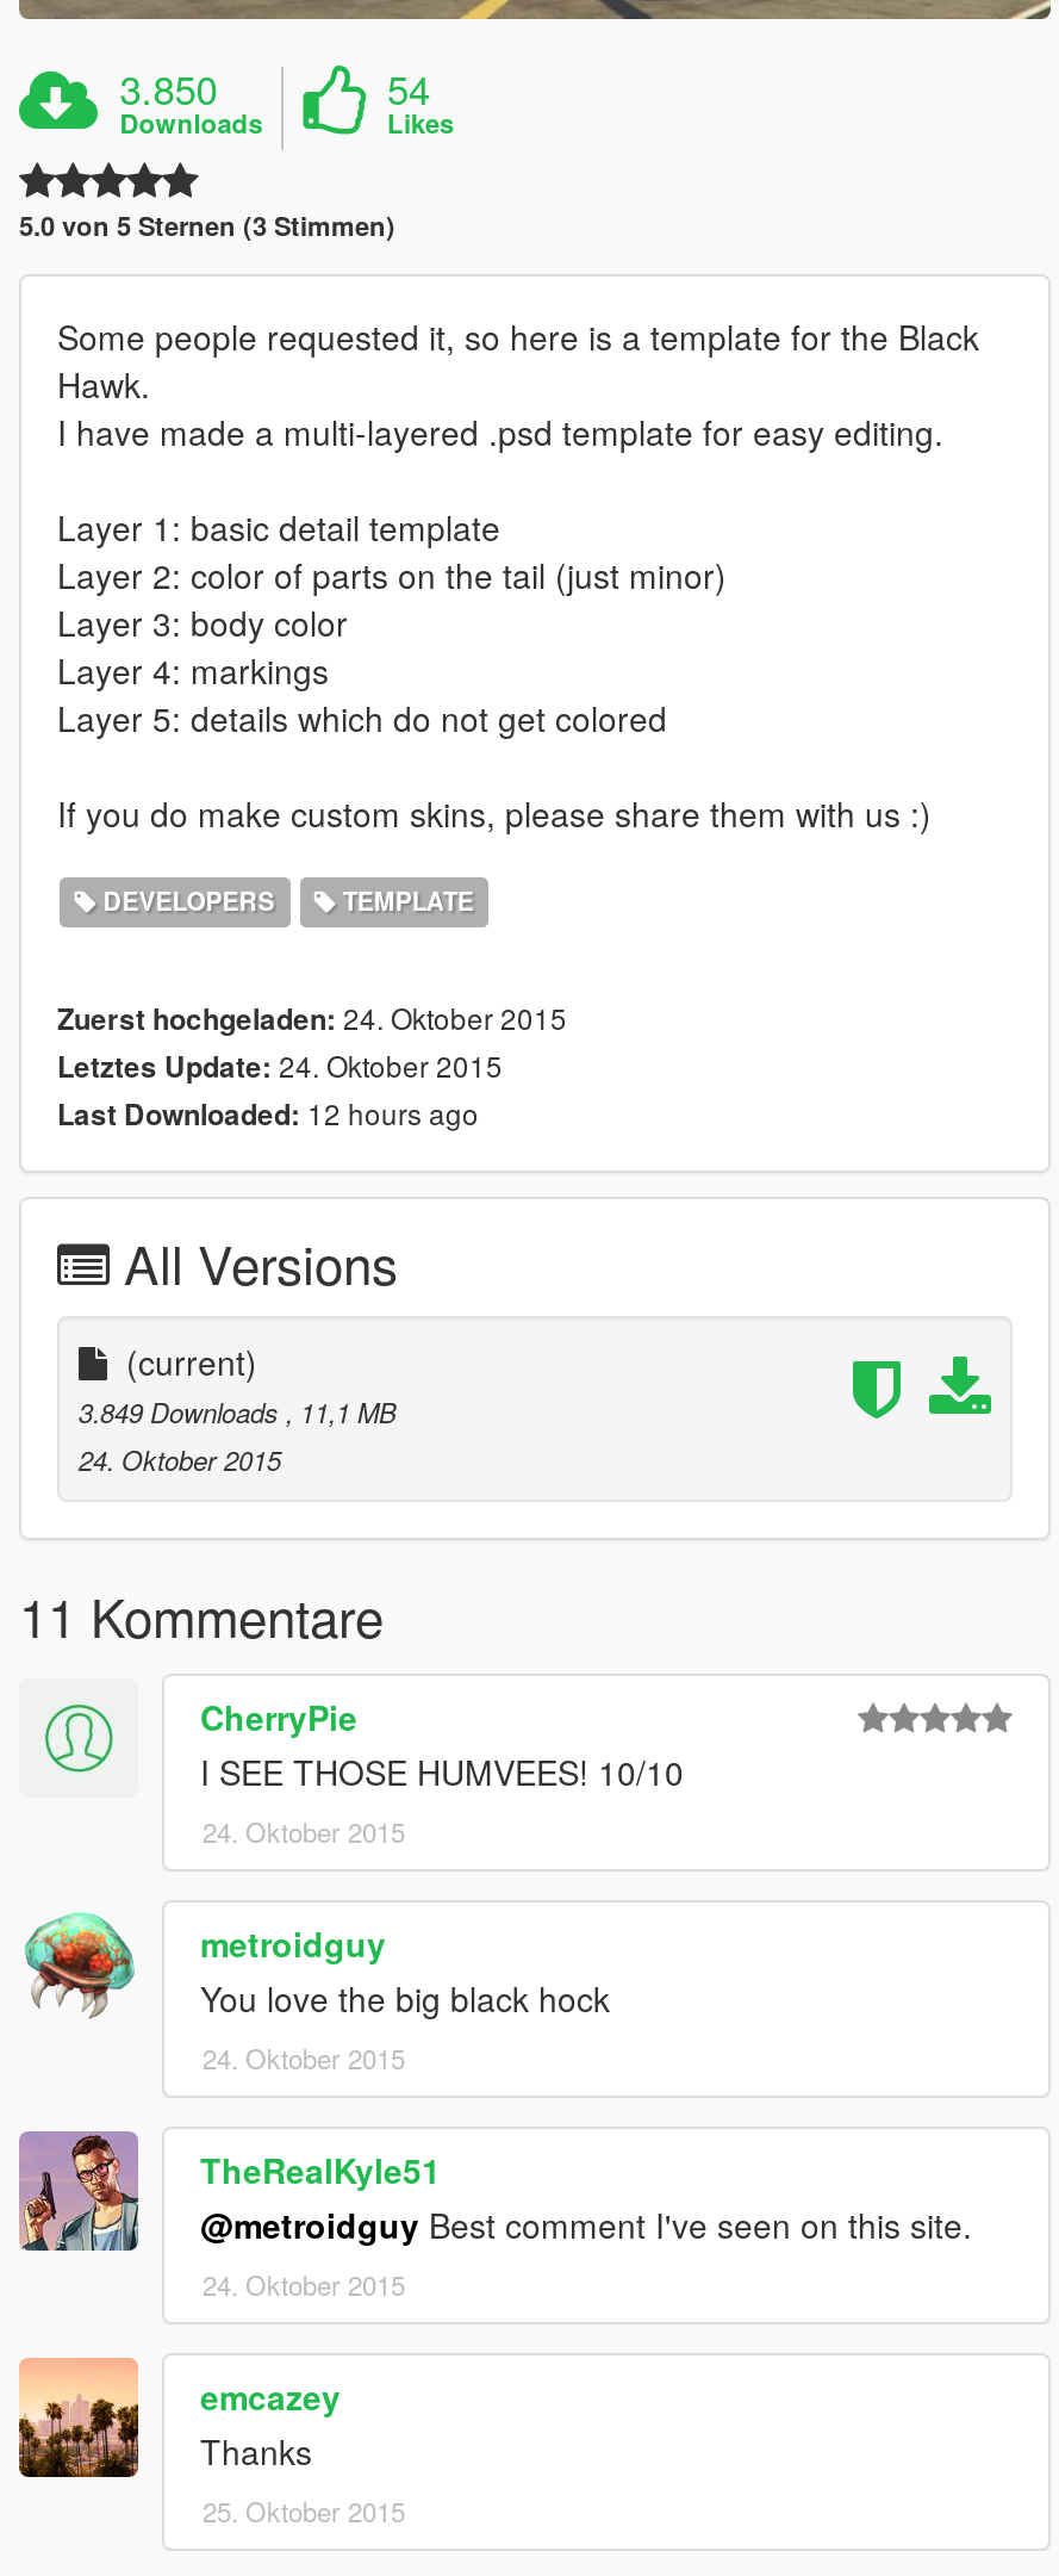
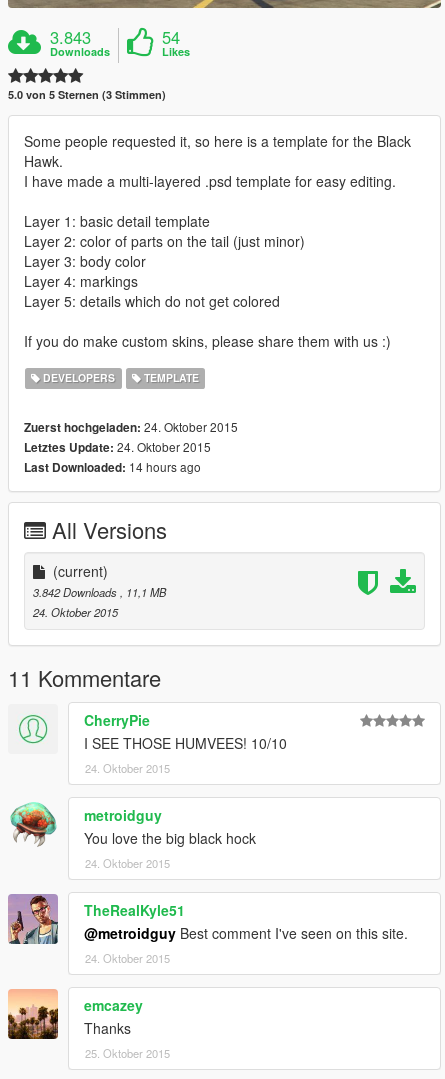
[120,61,217,118] 3.850 -> [50,25,91,49] 3.843
[57,1093,479,1136] Last Downloaded: 12 hours ago -> [24,458,201,476] Last Downloaded: 14 hours ago
[79,1393,395,1432] 3.849 Downloads, 11,1 MB -> [33,584,166,600] 3.842 Downloads, 11,1 MB

